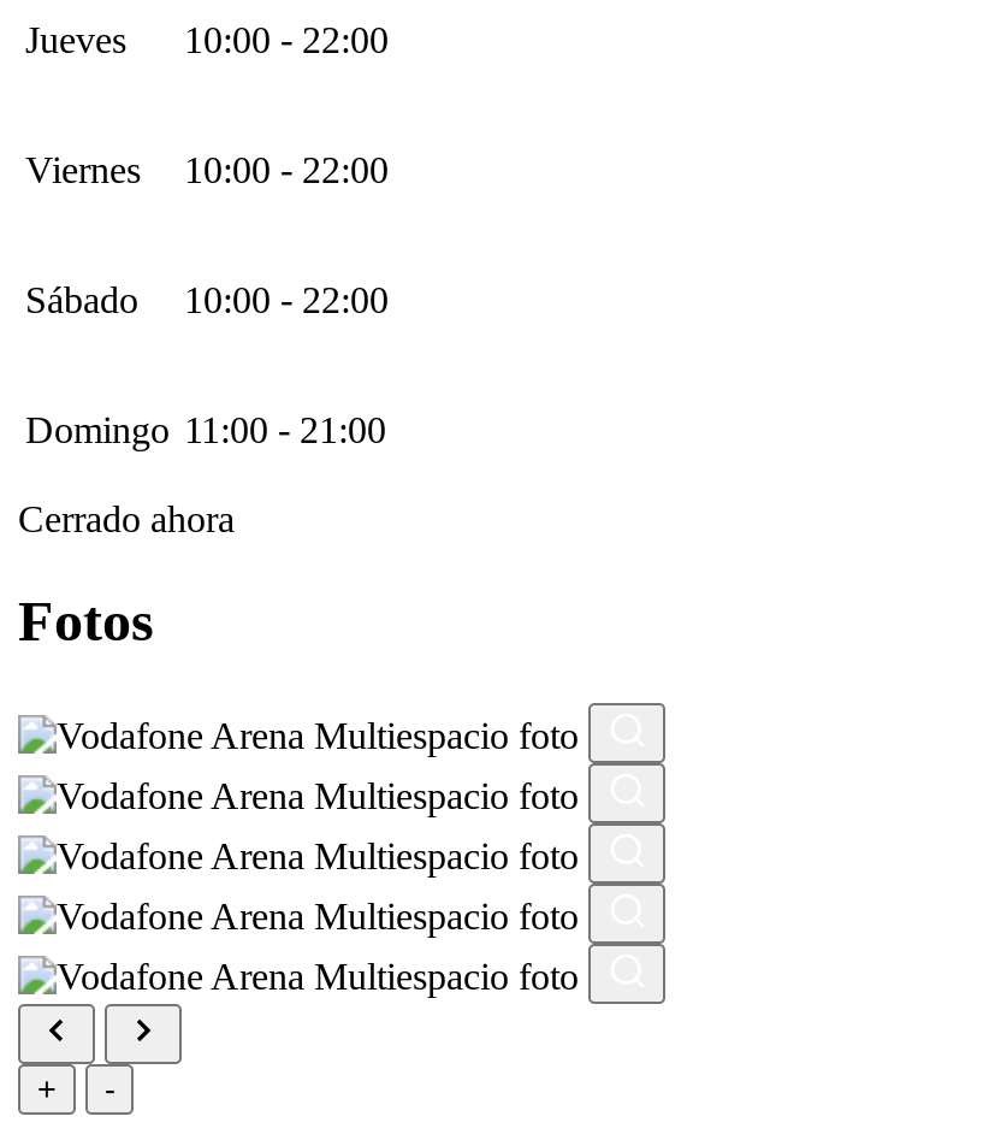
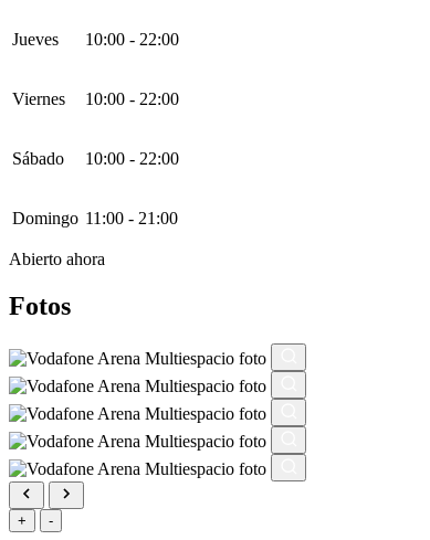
[18,498,235,539] Cerrado ahora -> [9,249,105,268] Abierto ahora

